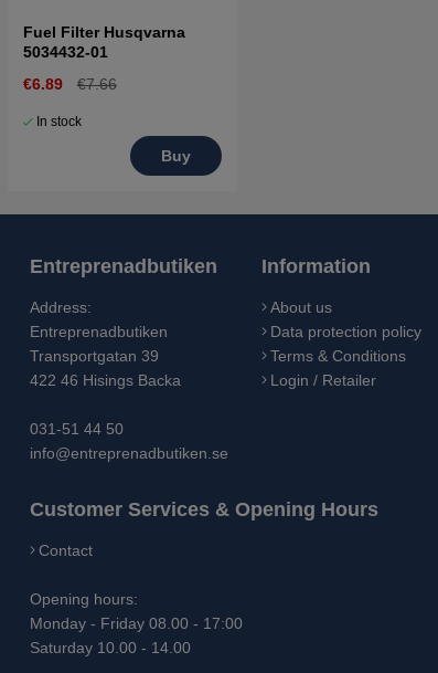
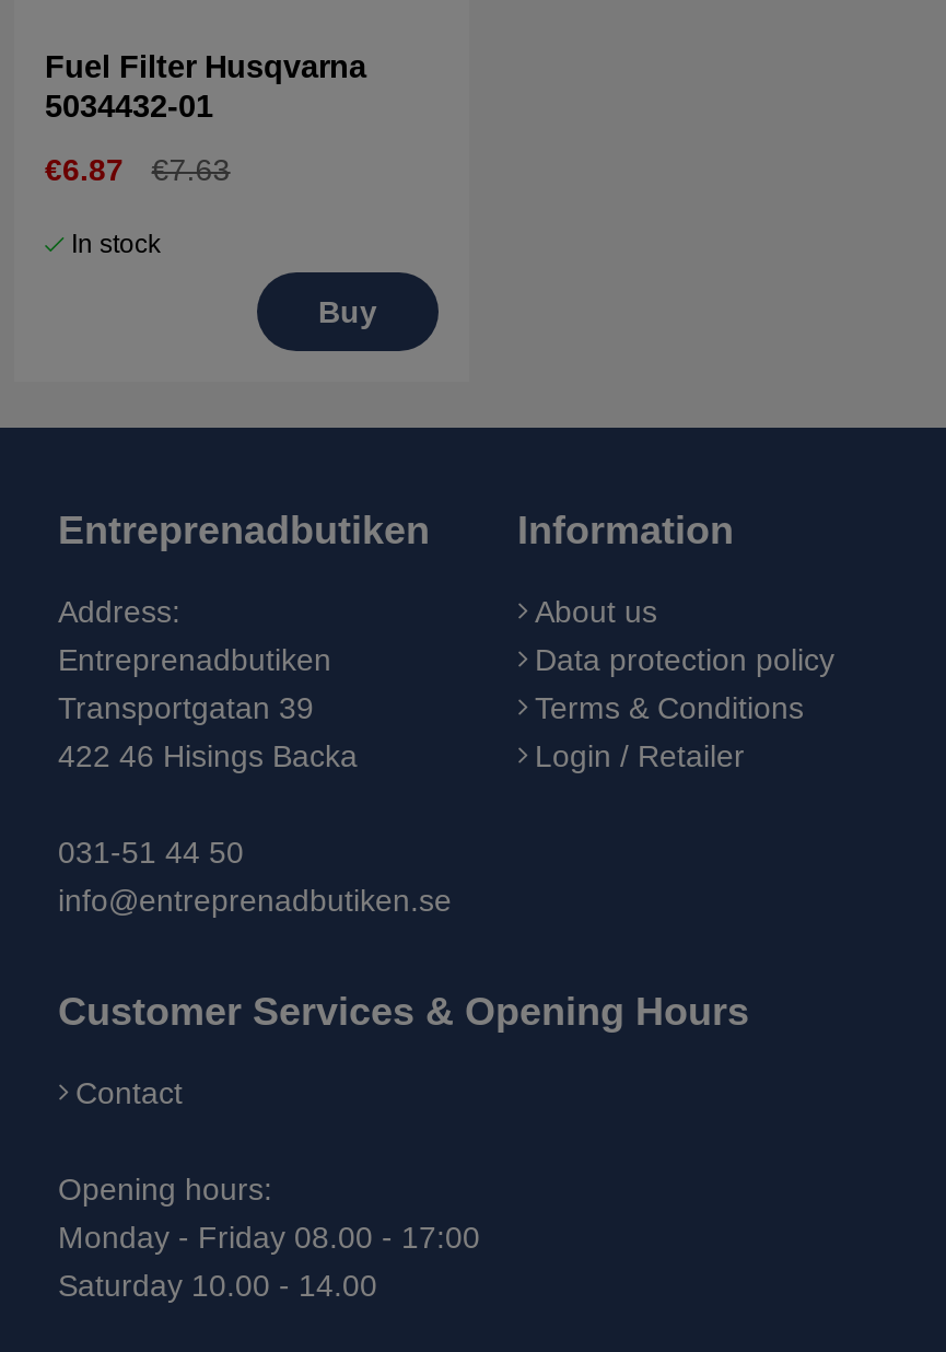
[23,75,63,93] €6.89 -> [45,153,124,188] €6.87
[77,75,117,93] €7.66 -> [152,153,230,188] €7.63

